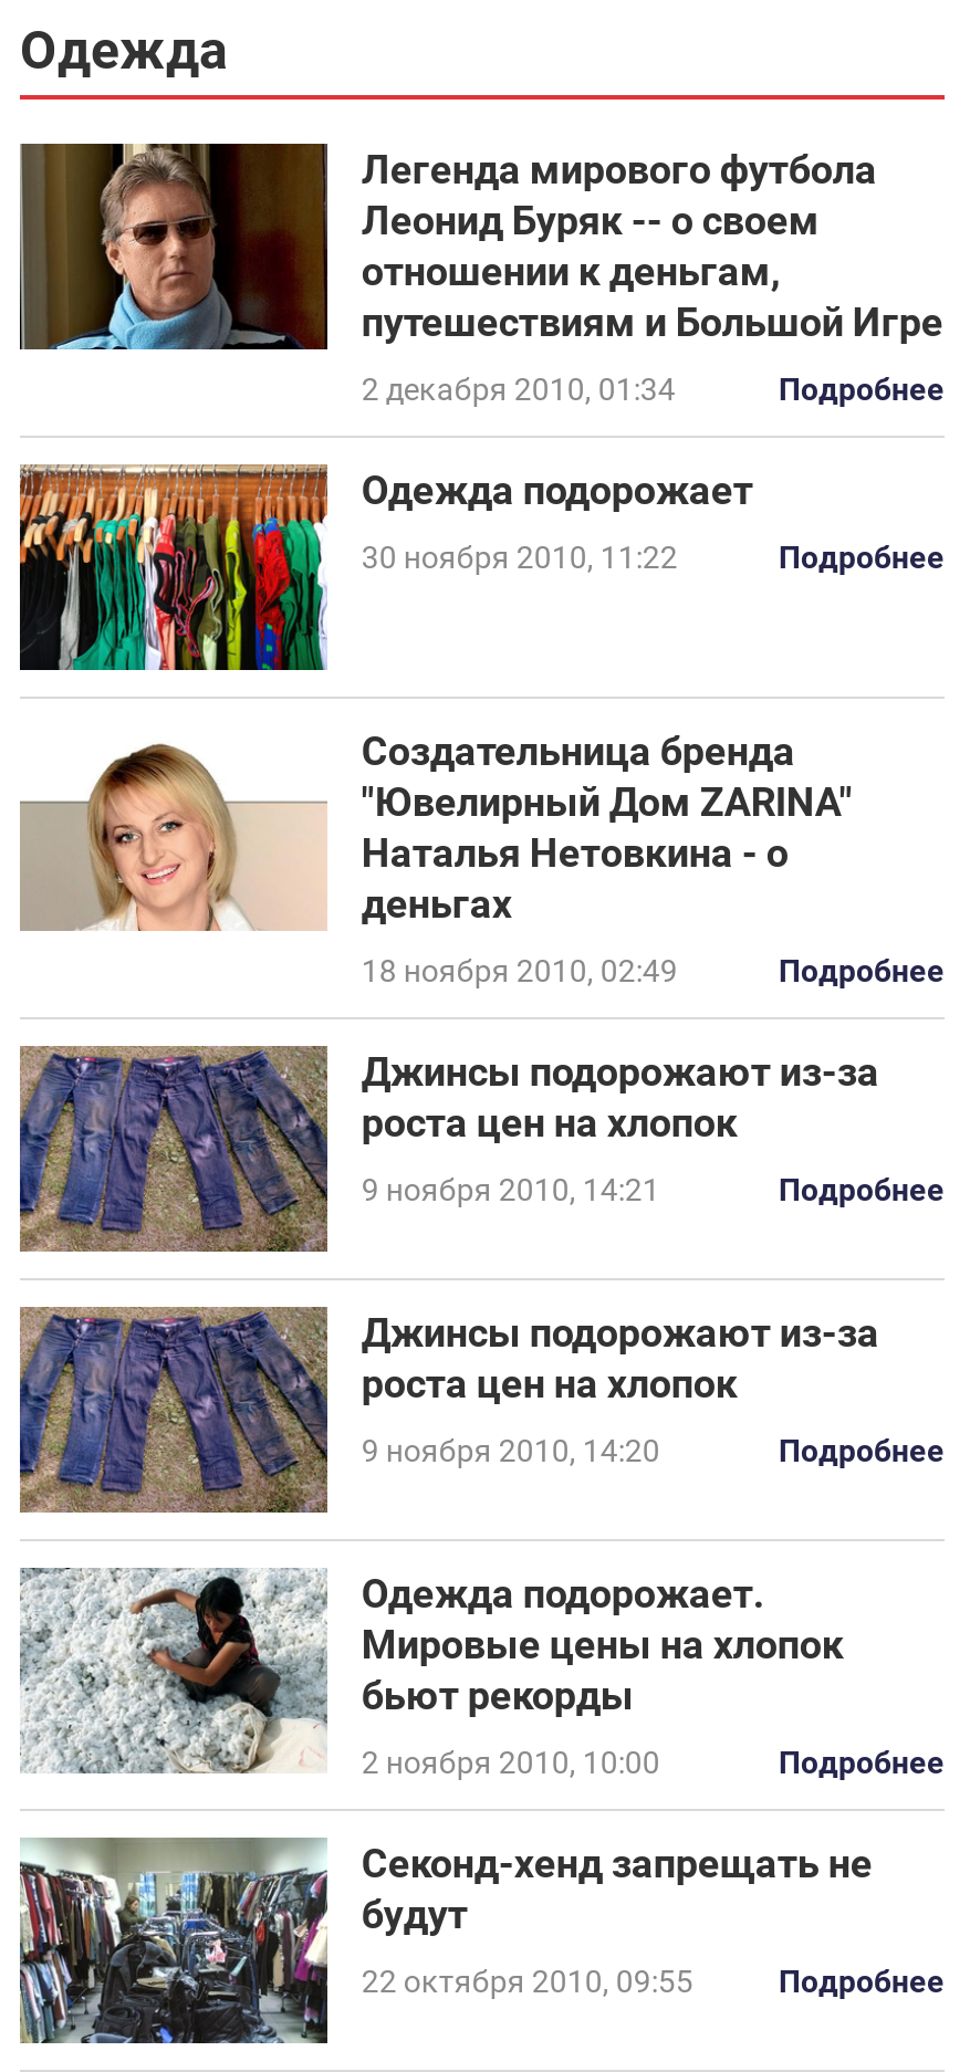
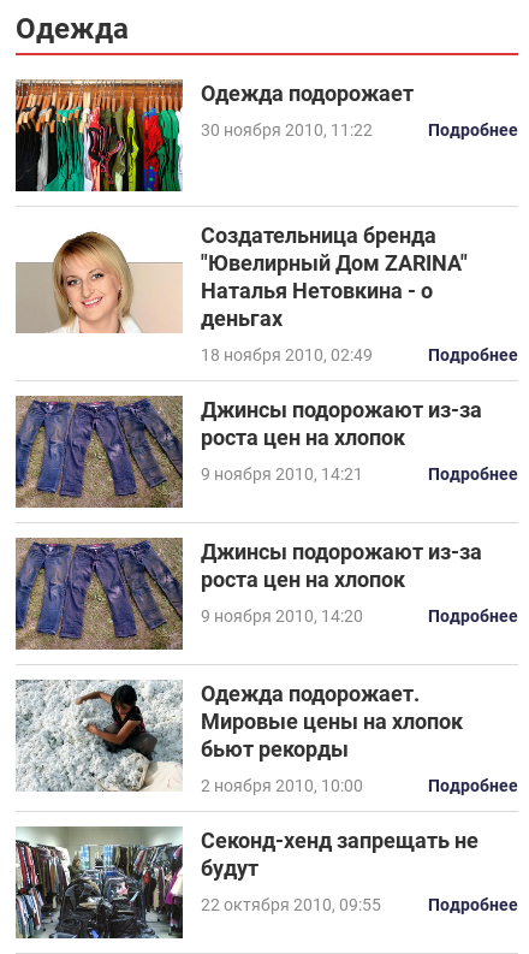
[20,142,945,407] [image] | Легенда мирового футбола | Леонид Буряк -- о своем | отношении к деньгам, | путешествиям и Большой Игре | 2 декабря 2010, 01:34 | Подробнее -> none

